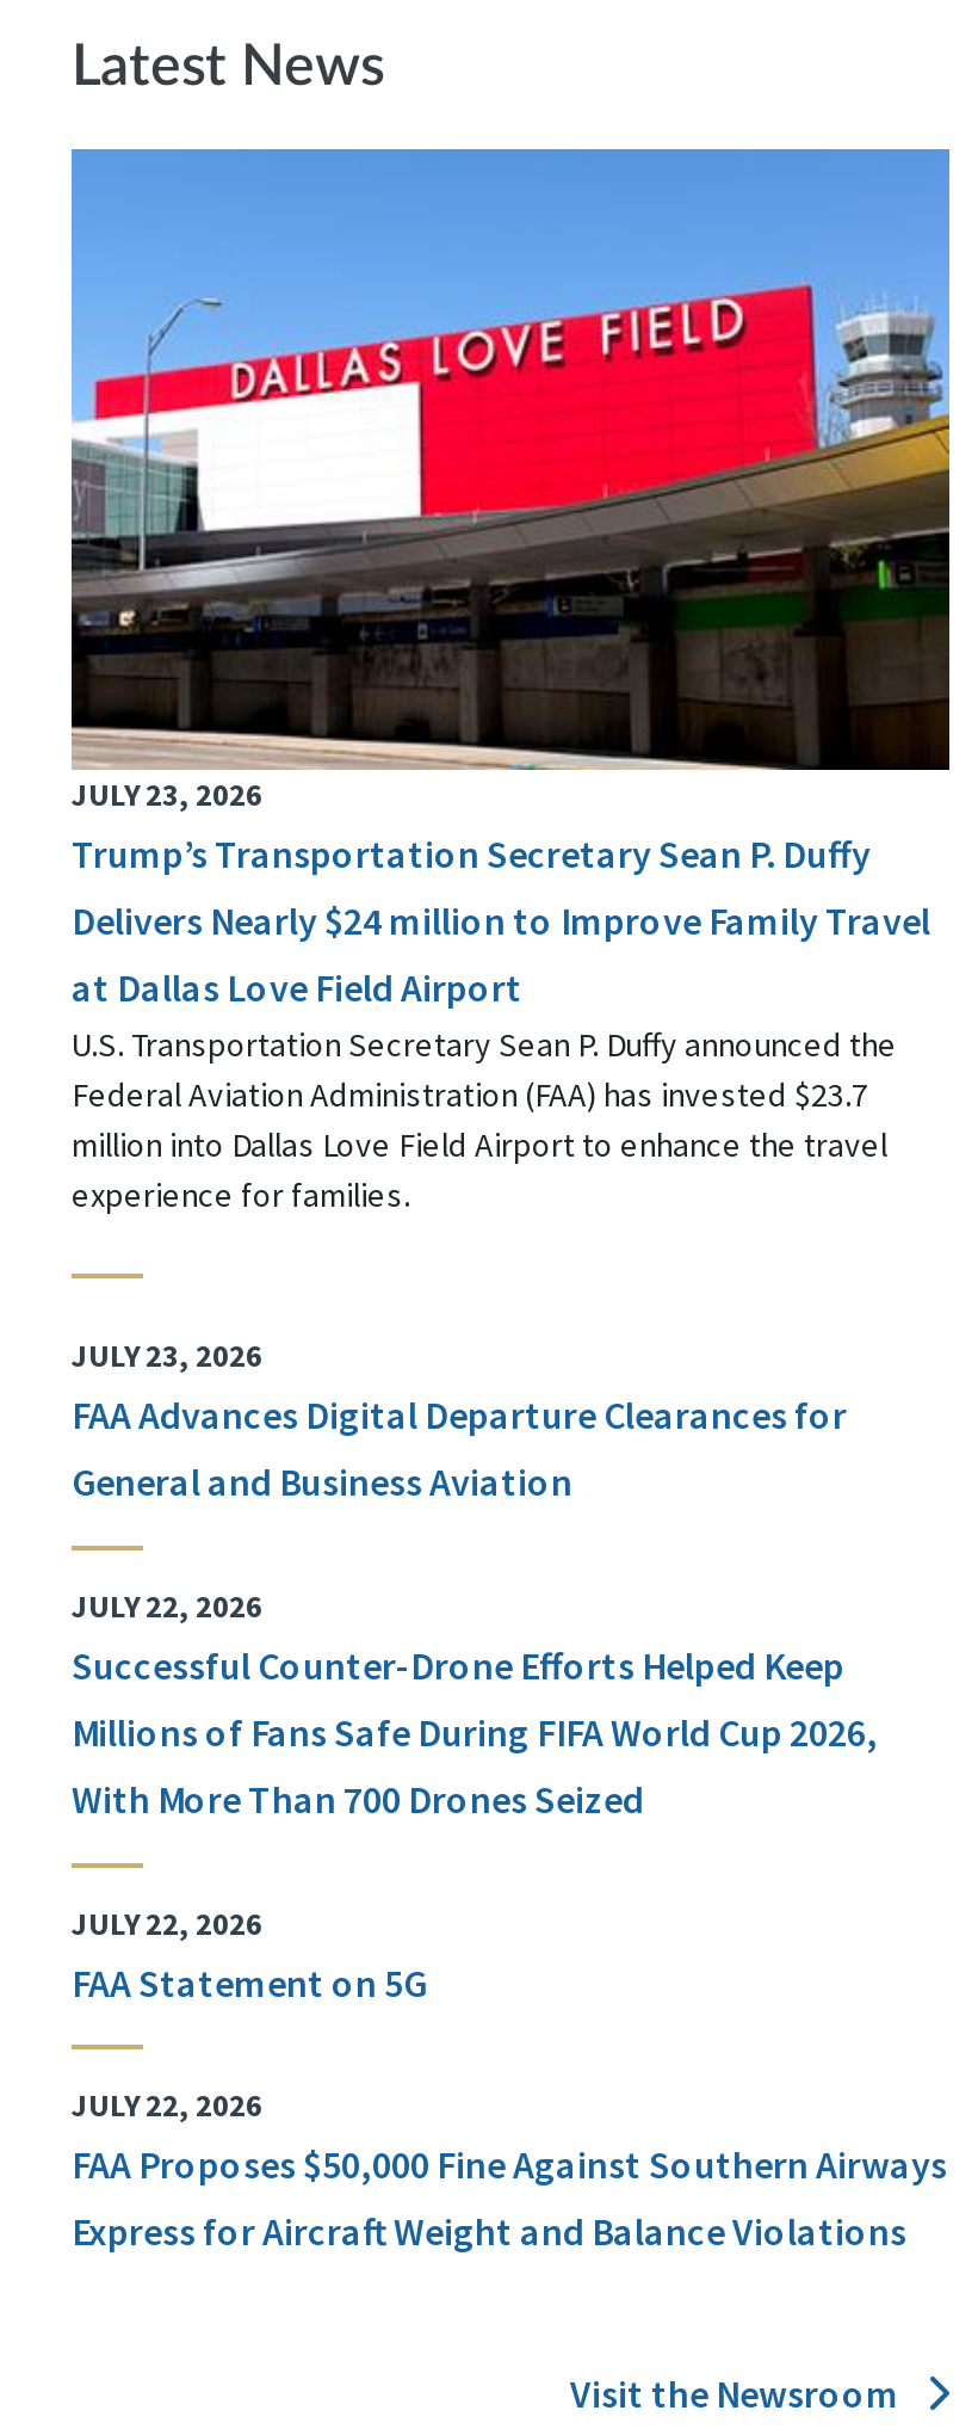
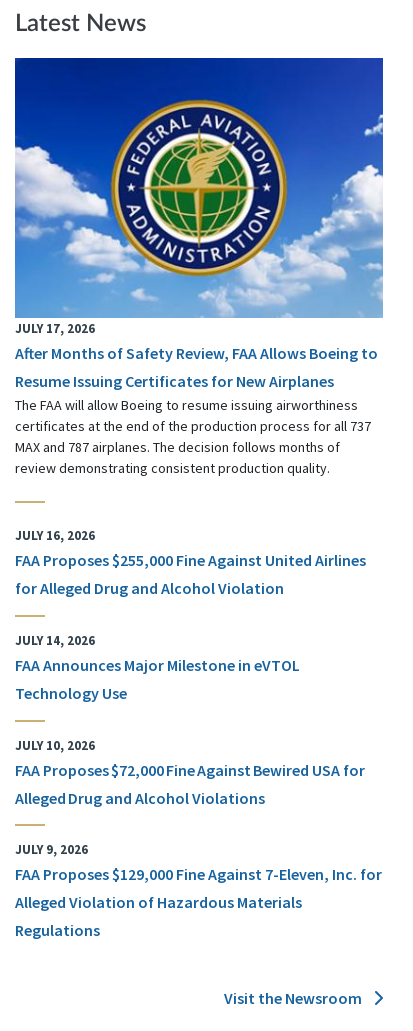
[69,147,952,1215] [image] | JULY 23, 2026 | Trump’s Transportation Secretary Sean P. Duffy | Delivers Nearly $24 million to Improve Family Travel | at Dallas Love Field Airport | U.S. Transportation Secretary Sean P. Duffy announced the | Federal Aviation Administration (FAA) has invested $23.7 | million into Dallas Love Field Airport to enhance the travel | experience for families. -> [14,57,384,477] [image] | JULY 17, 2026 | After Months of Safety Review, FAA Allows Boeing to | Resume Issuing Certificates for New Airplanes | The FAA will allow Boeing to resume issuing airworthiness | certificates at the end of the production process for all 737 | MAX and 787 airplanes. The decision follows months of | review demonstrating consistent production quality.
[72,1337,847,1506] JULY 23, 2026 | FAA Advances Digital Departure Clearances for | General and Business Aviation -> [15,527,366,598] JULY 16, 2026 | FAA Proposes $255,000 Fine Against United Airlines | for Alleged Drug and Alcohol Violation
[72,1586,878,1823] JULY 22, 2026 | Successful Counter-Drone Efforts Helped Keep | Millions of Fans Safe During FIFA World Cup 2026, | With More Than 700 Drones Seized -> [15,632,300,703] JULY 14, 2026 | FAA Announces Major Milestone in eVTOL | Technology Use
[72,1903,427,2006] JULY 22, 2026 | FAA Statement on 5G -> [15,737,365,808] JULY 10, 2026 | FAA Proposes $72,000 Fine Against Bewired USA for | Alleged Drug and Alcohol Violations
[72,2086,947,2255] JULY 22, 2026 | FAA Proposes $50,000 Fine Against Southern Airways | Express for Aircraft Weight and Balance Violations -> [15,841,382,940] JULY 9, 2026 | FAA Proposes $129,000 Fine Against 7-Eleven, Inc. for | Alleged Violation of Hazardous Materials | Regulations

